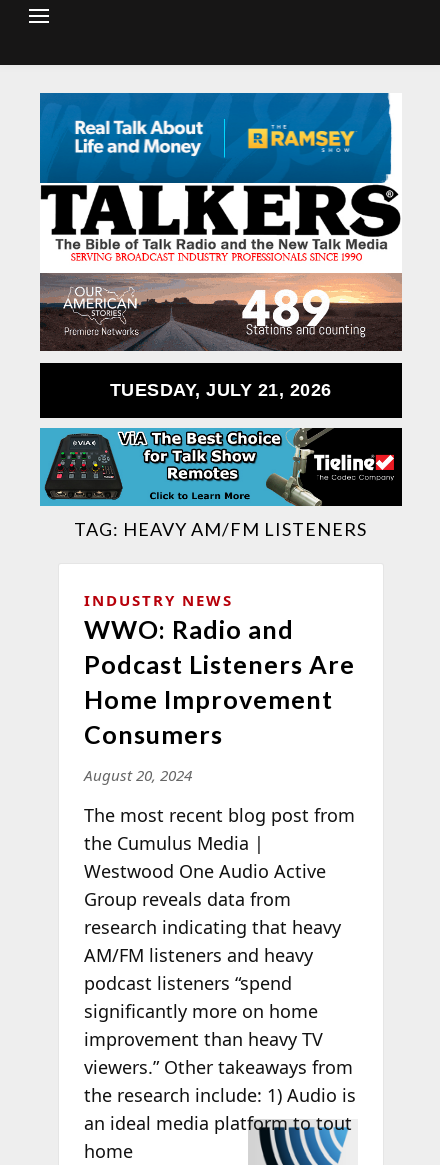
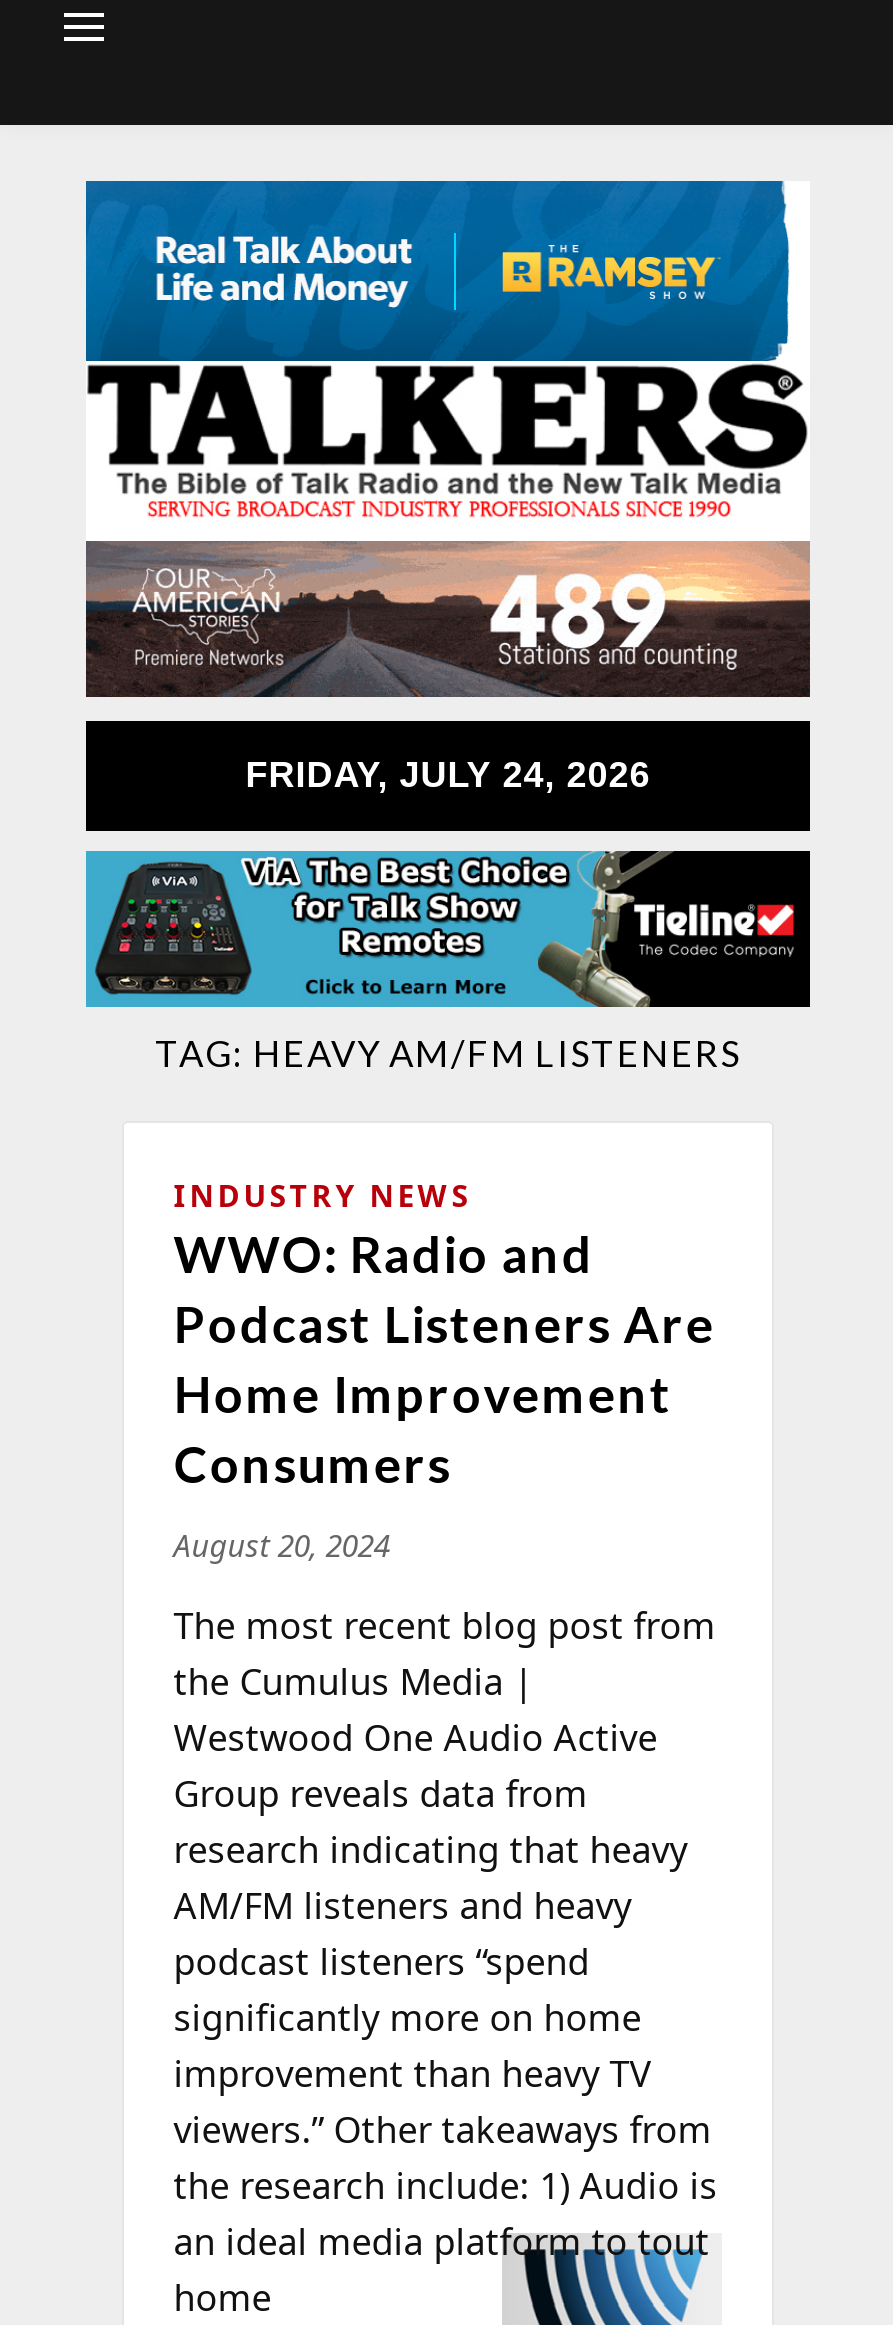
[110,380,332,400] TUESDAY, JULY 21, 2026 -> [245,755,650,795] FRIDAY, JULY 24, 2026

